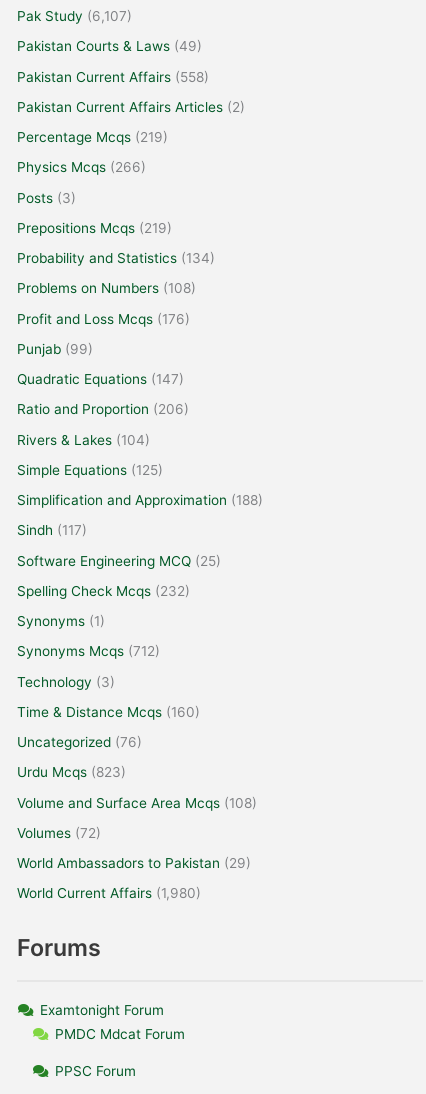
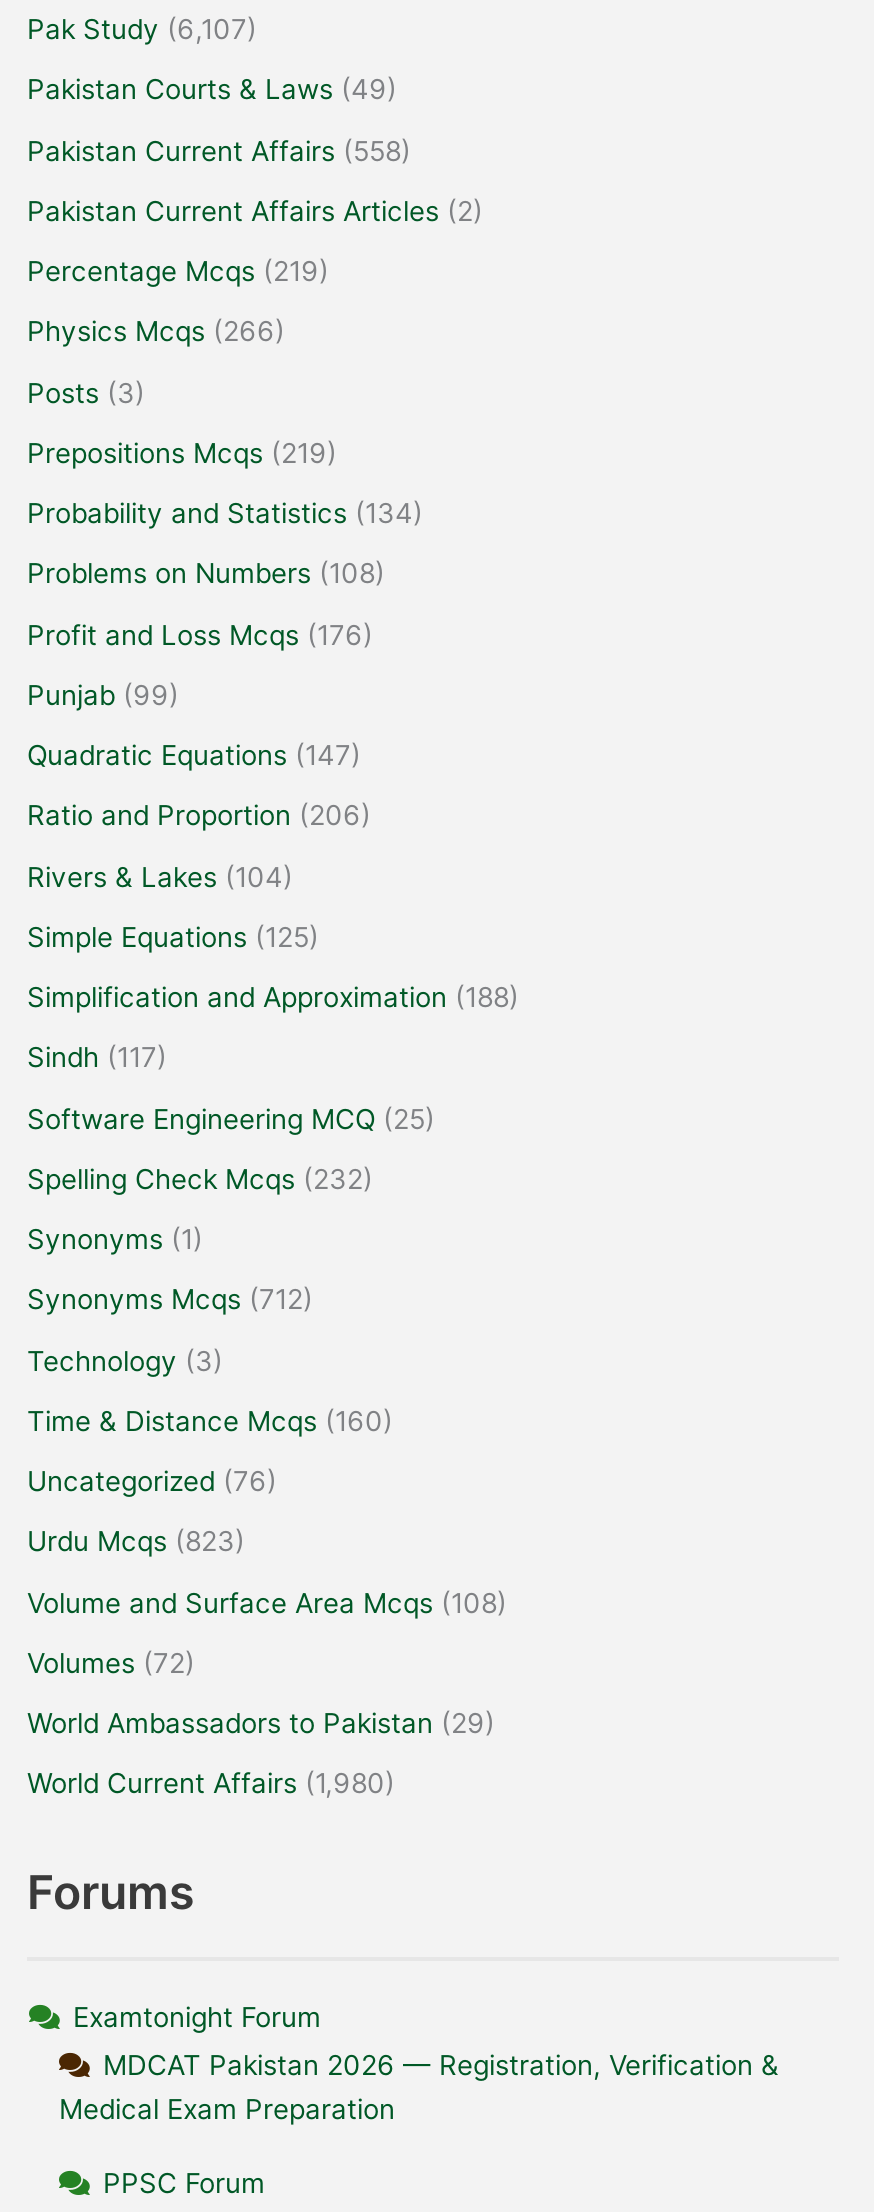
[55,1025,185,1041] PMDC Mdcat Forum -> [59,2048,779,2124] MDCAT Pakistan 2026 — Registration, Verification & | Medical Exam Preparation

